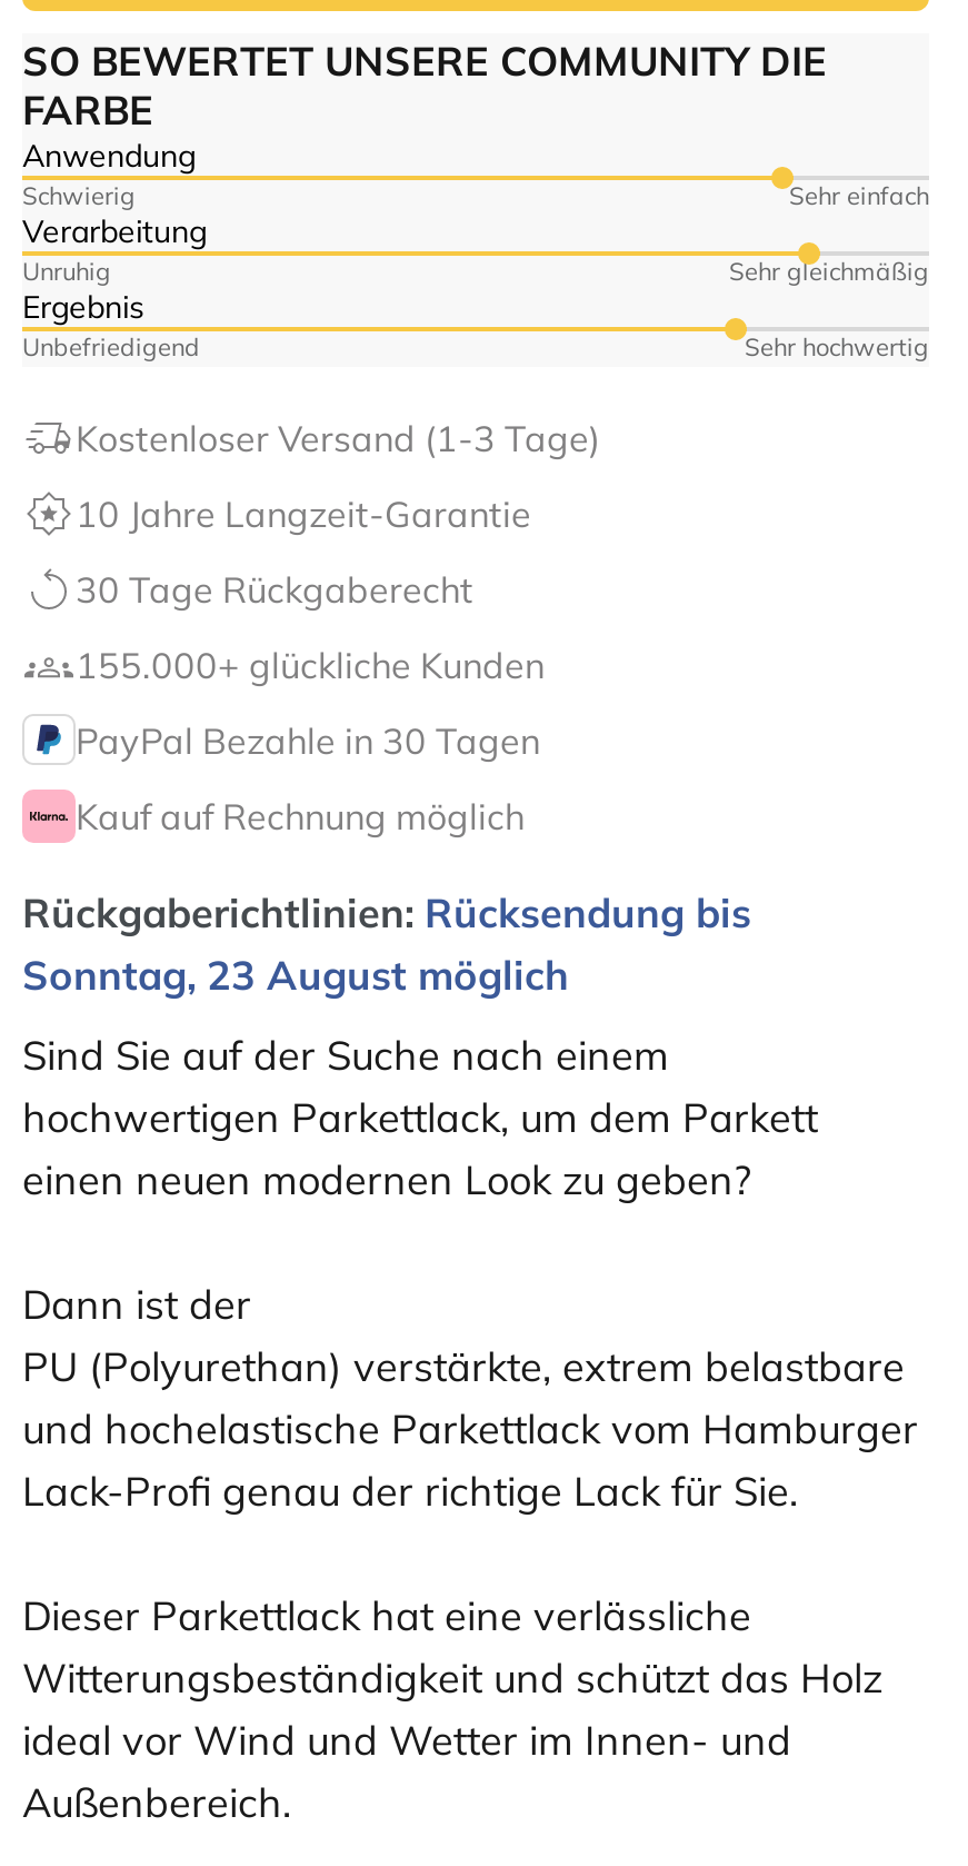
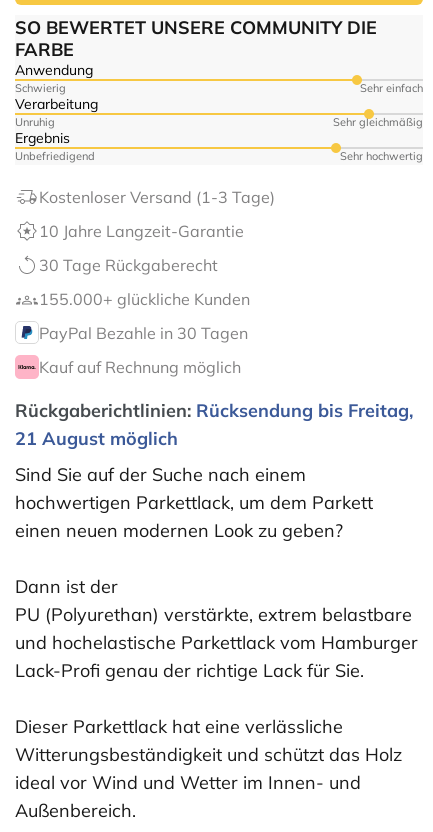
[22,887,751,1001] Rückgaberichtlinien: Rücksendung bis | Sonntag, 23 August möglich -> [15,399,413,450] Rückgaberichtlinien: Rücksendung bis Freitag, | 21 August möglich

